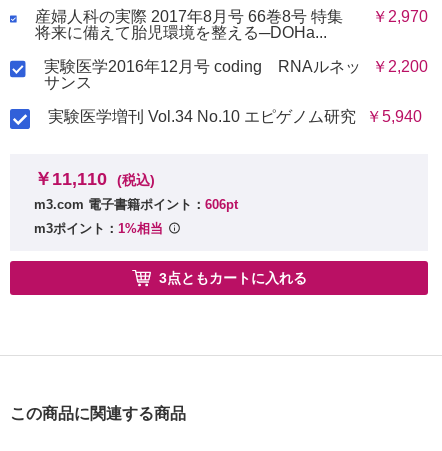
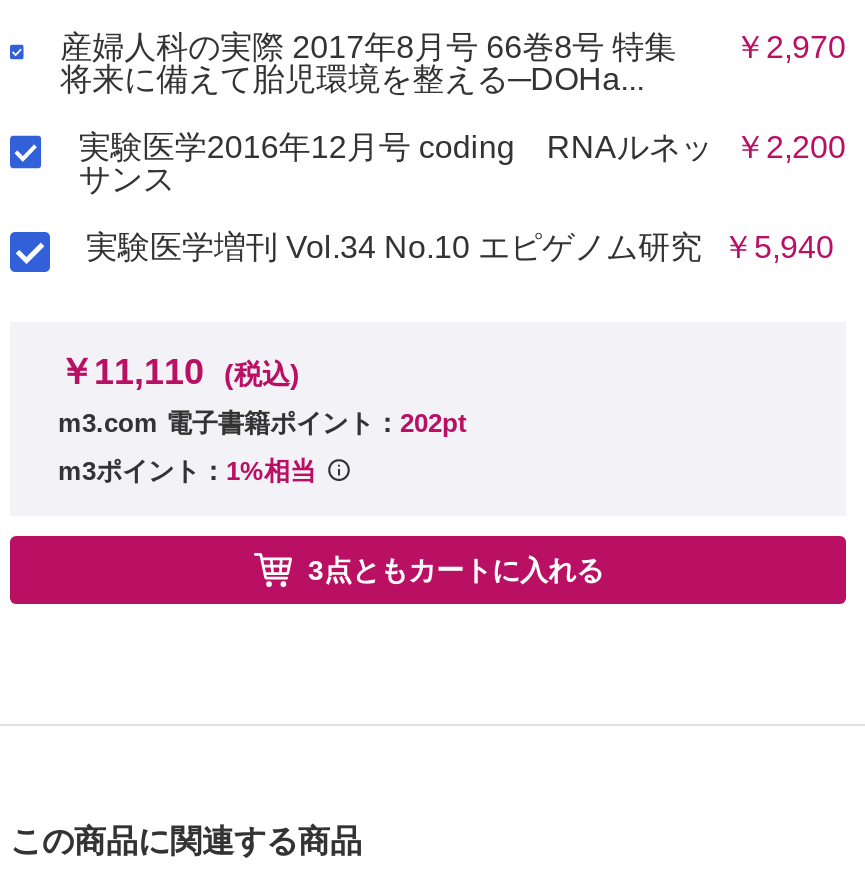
[34,197,238,212] m3.com 電子書籍ポイント：606pt -> [58,409,466,439] m3.com 電子書籍ポイント：202pt

